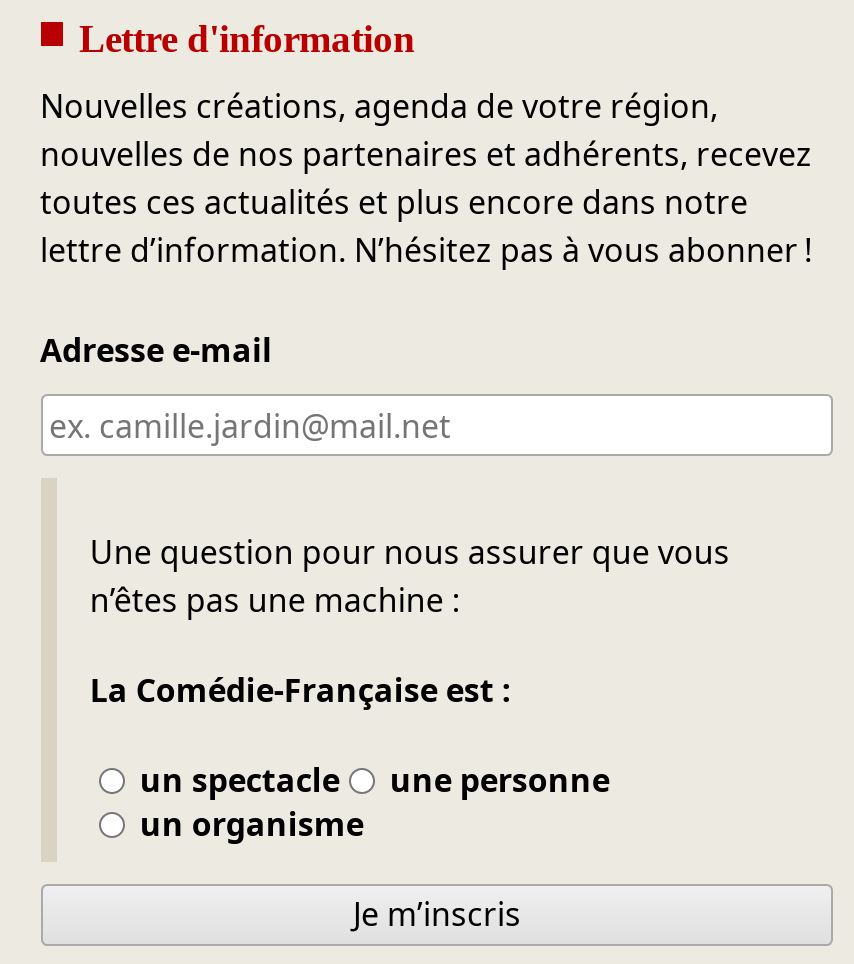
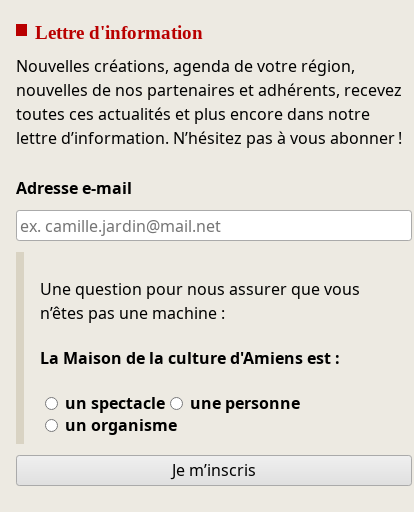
[90,668,512,712] La Comédie-Française est : -> [40,347,340,369] La Maison de la culture d'Amiens est :

